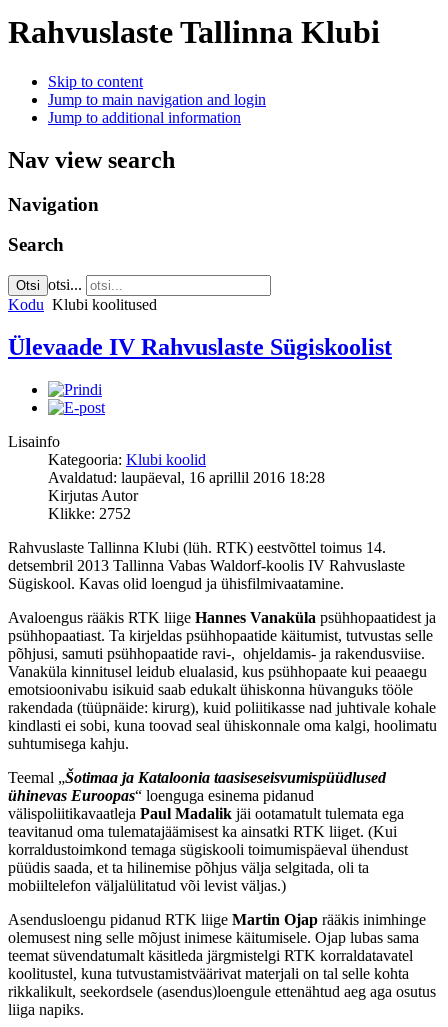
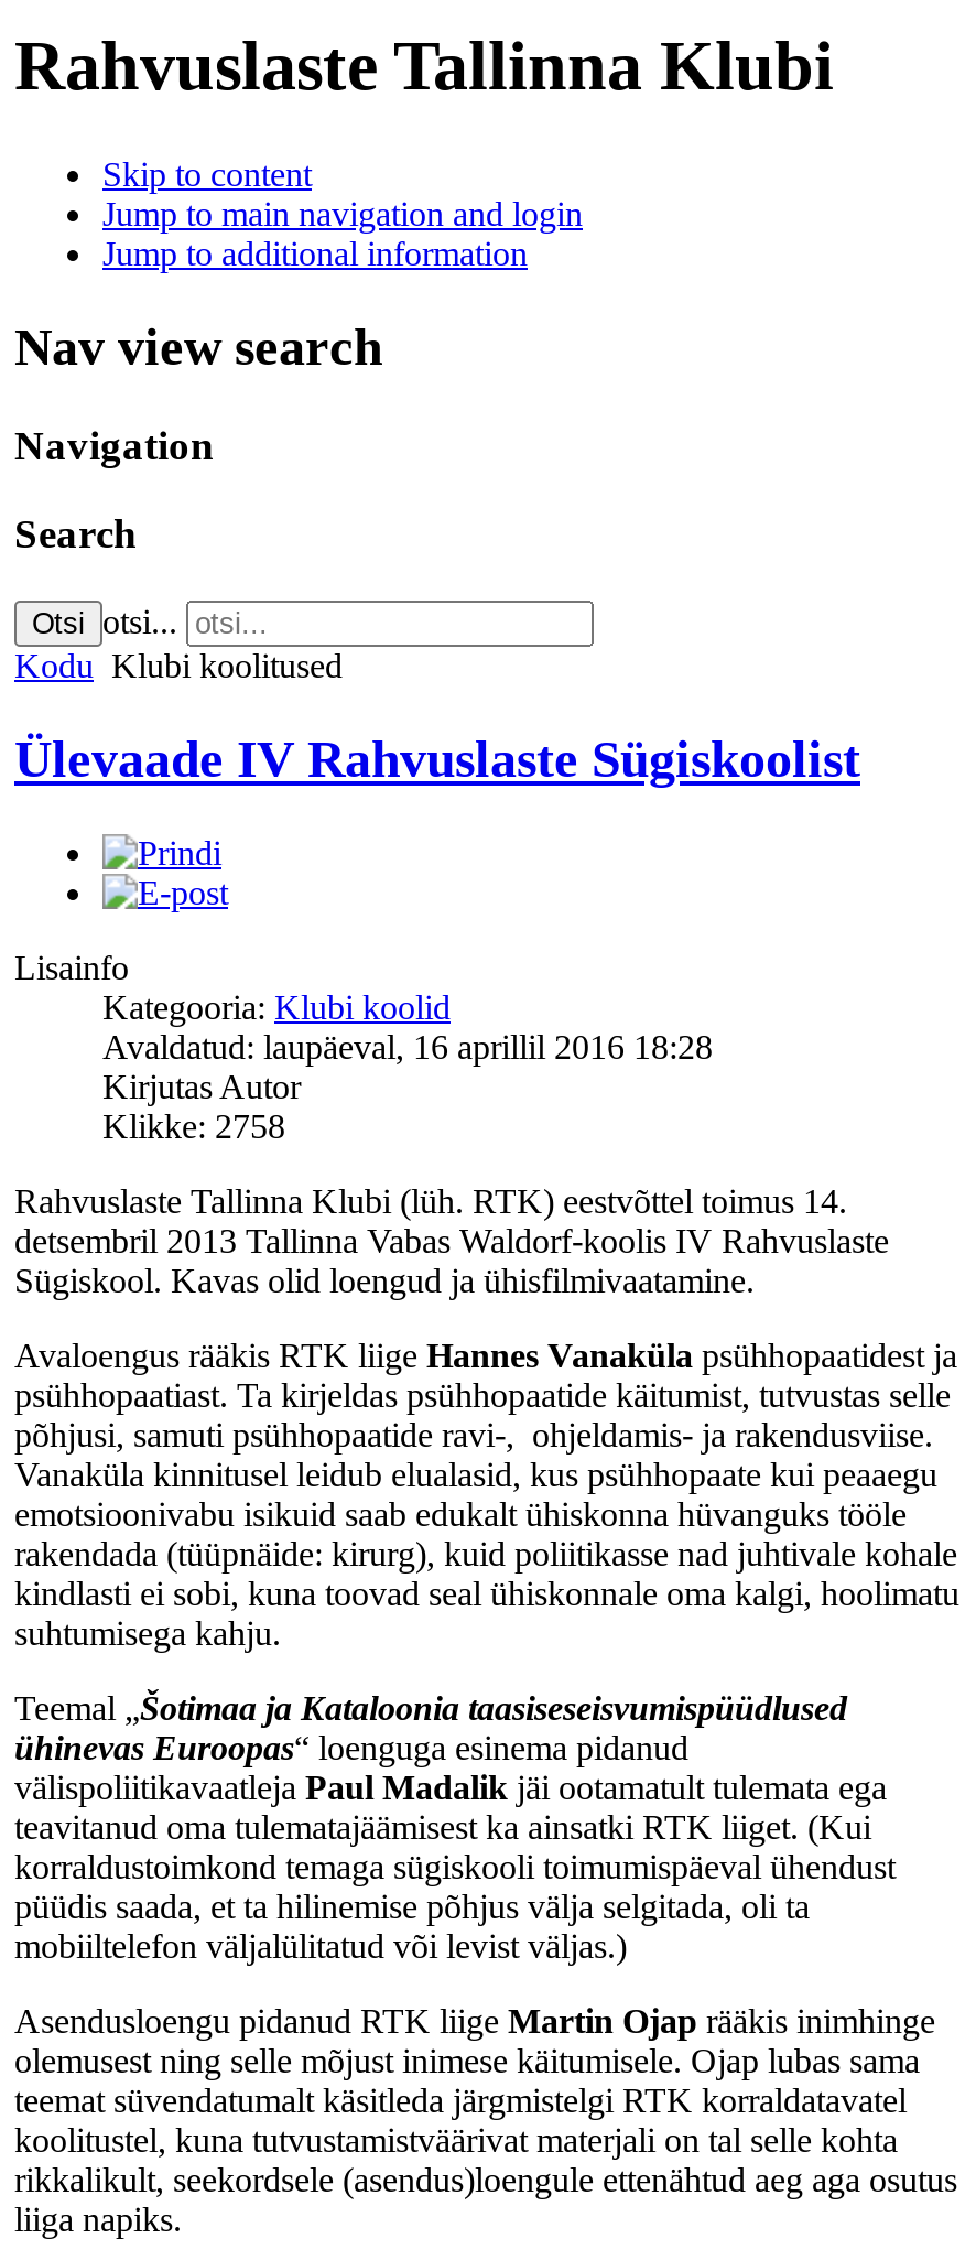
[48,505,131,522] Klikke: 2752 -> [102,1107,285,1145] Klikke: 2758

